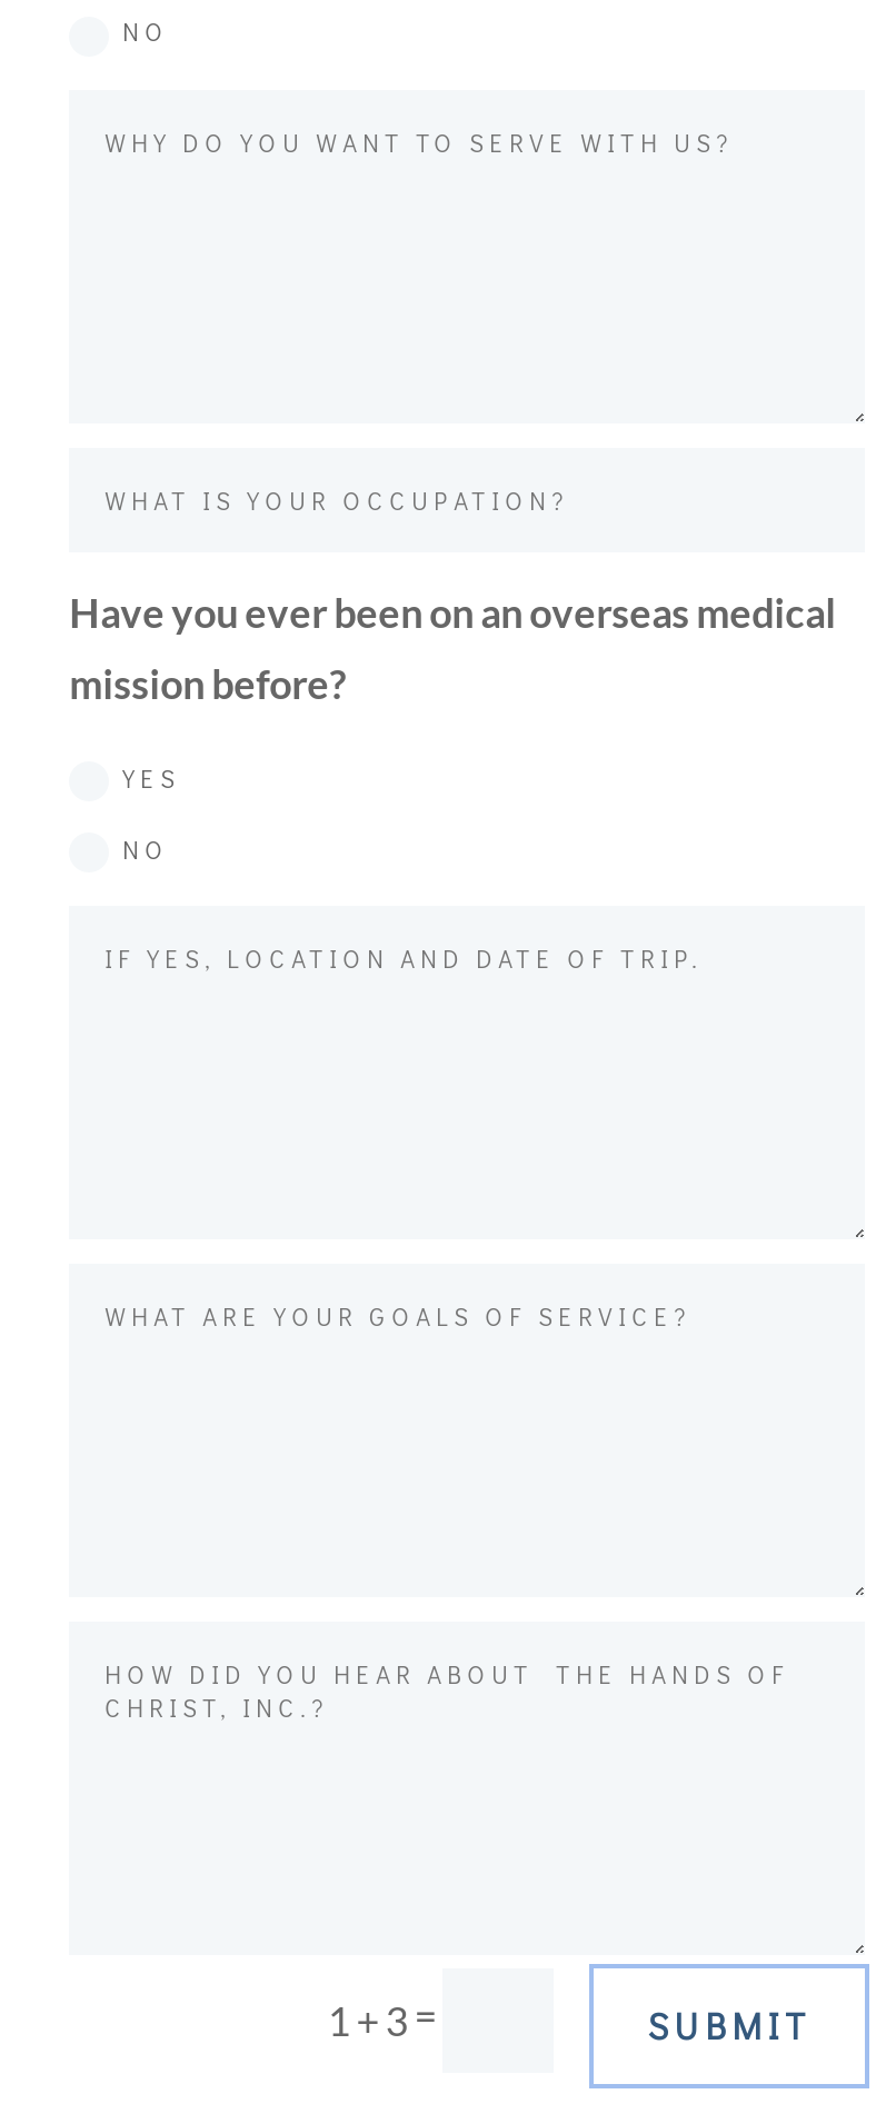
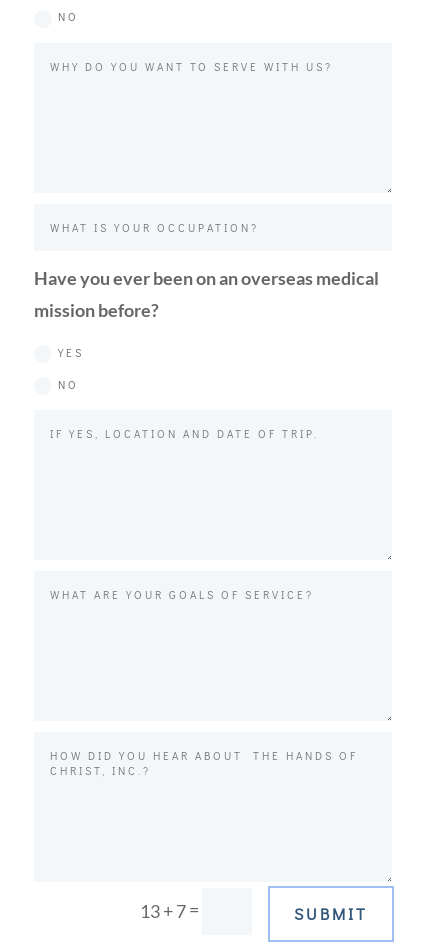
[327,1990,443,2044] 1 + 3 = -> [140,897,202,922] 13 + 7 =

